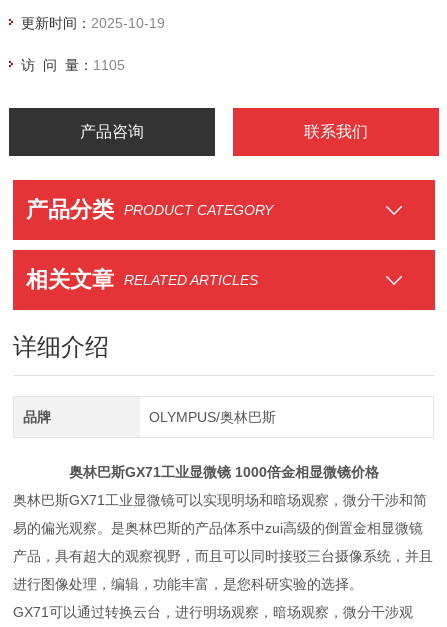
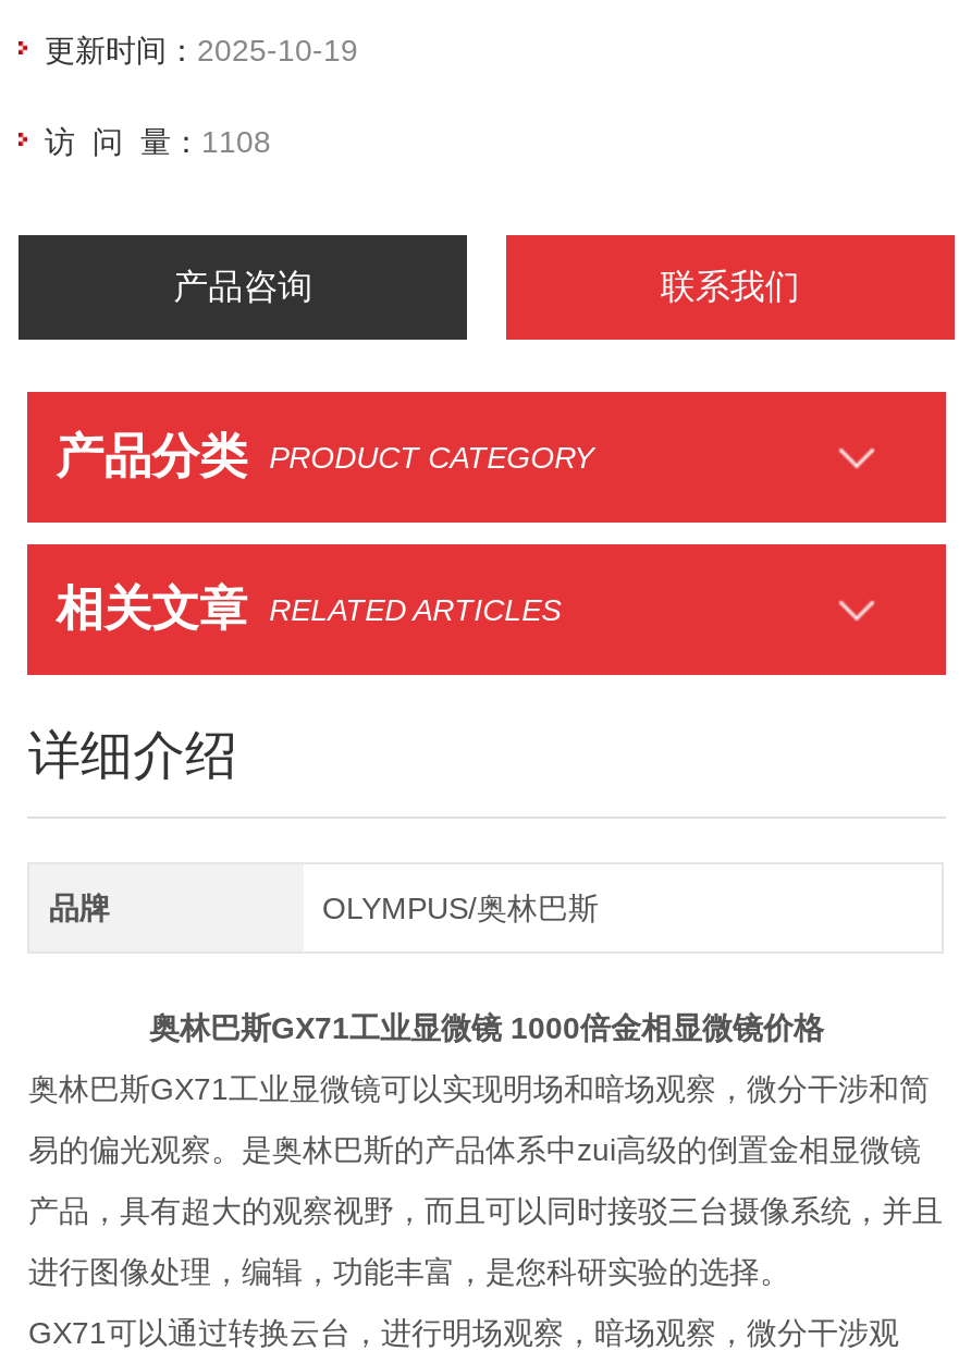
[21,57,125,73] 访 问 量：1105 -> [45,124,271,159] 访 问 量：1108

